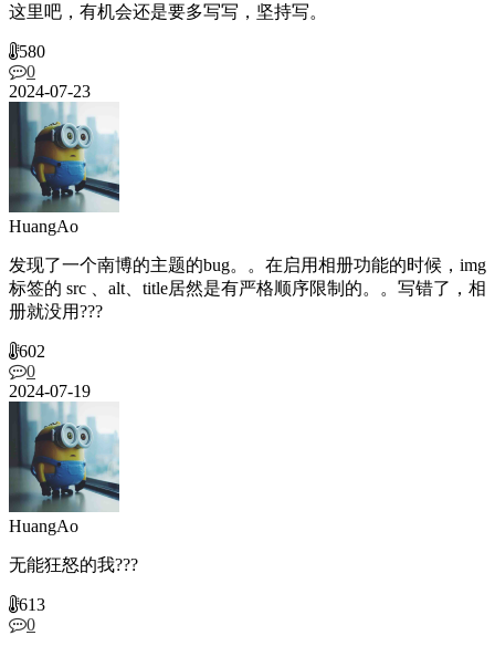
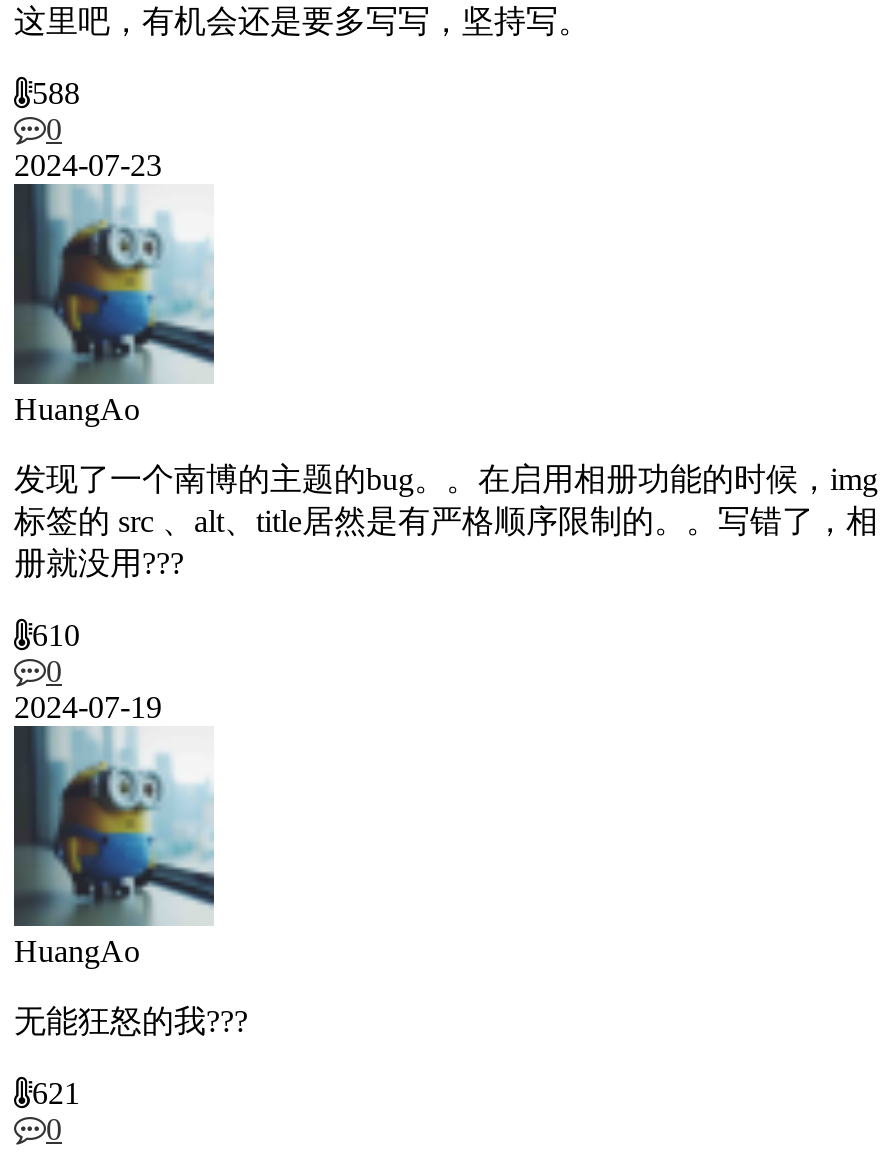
[19,42,45,61] 580 -> [32,77,80,111] 588
[19,342,45,361] 602 -> [32,619,80,653] 610
[19,596,45,614] 613 -> [32,1077,80,1111] 621

